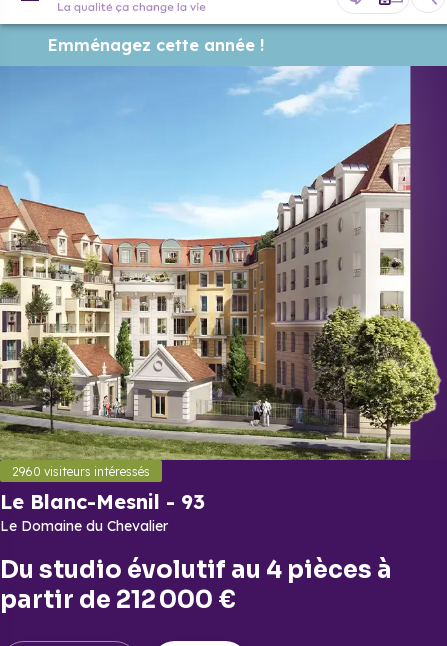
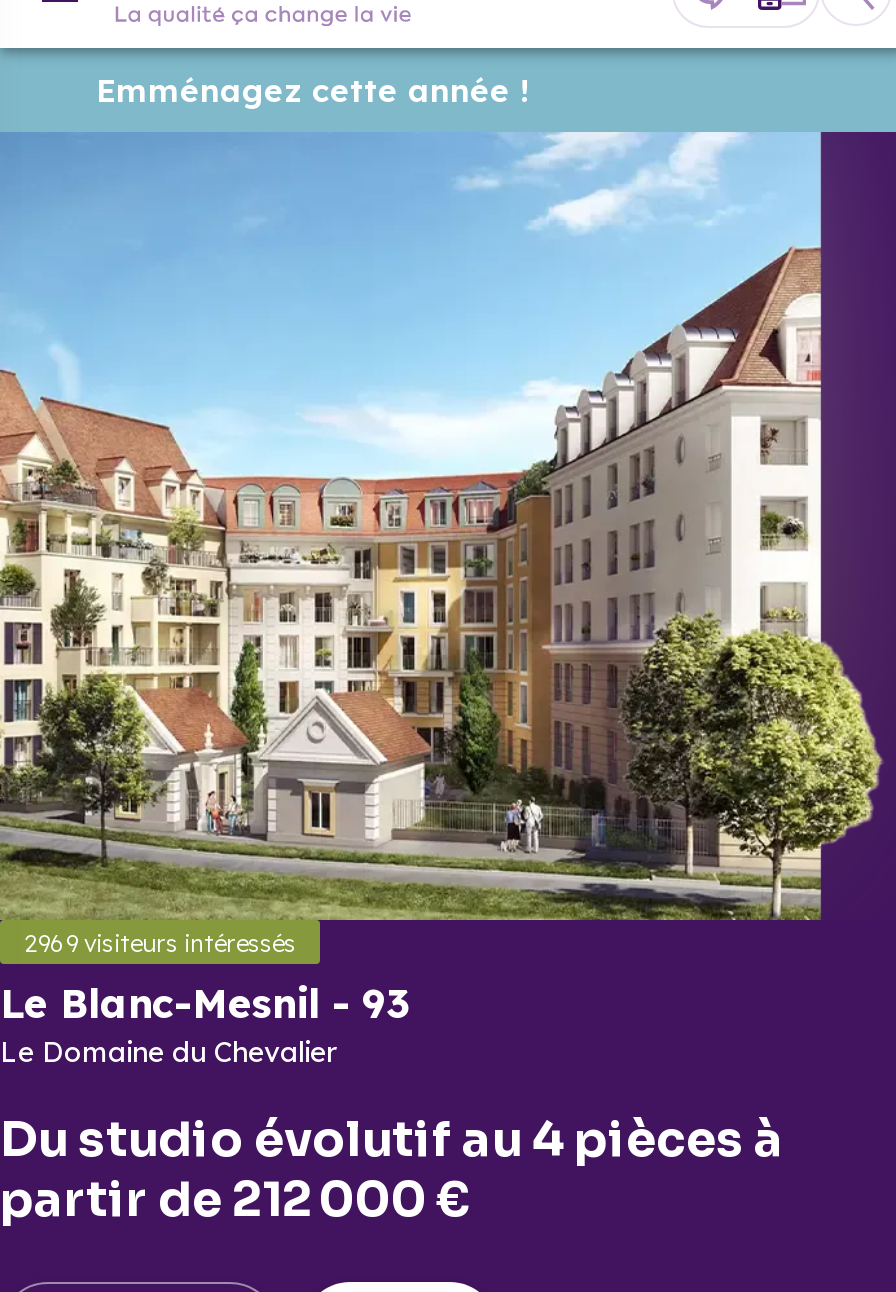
[12,464,150,479] 2960 visiteurs intéressés -> [24,928,296,958] 2969 visiteurs intéressés

